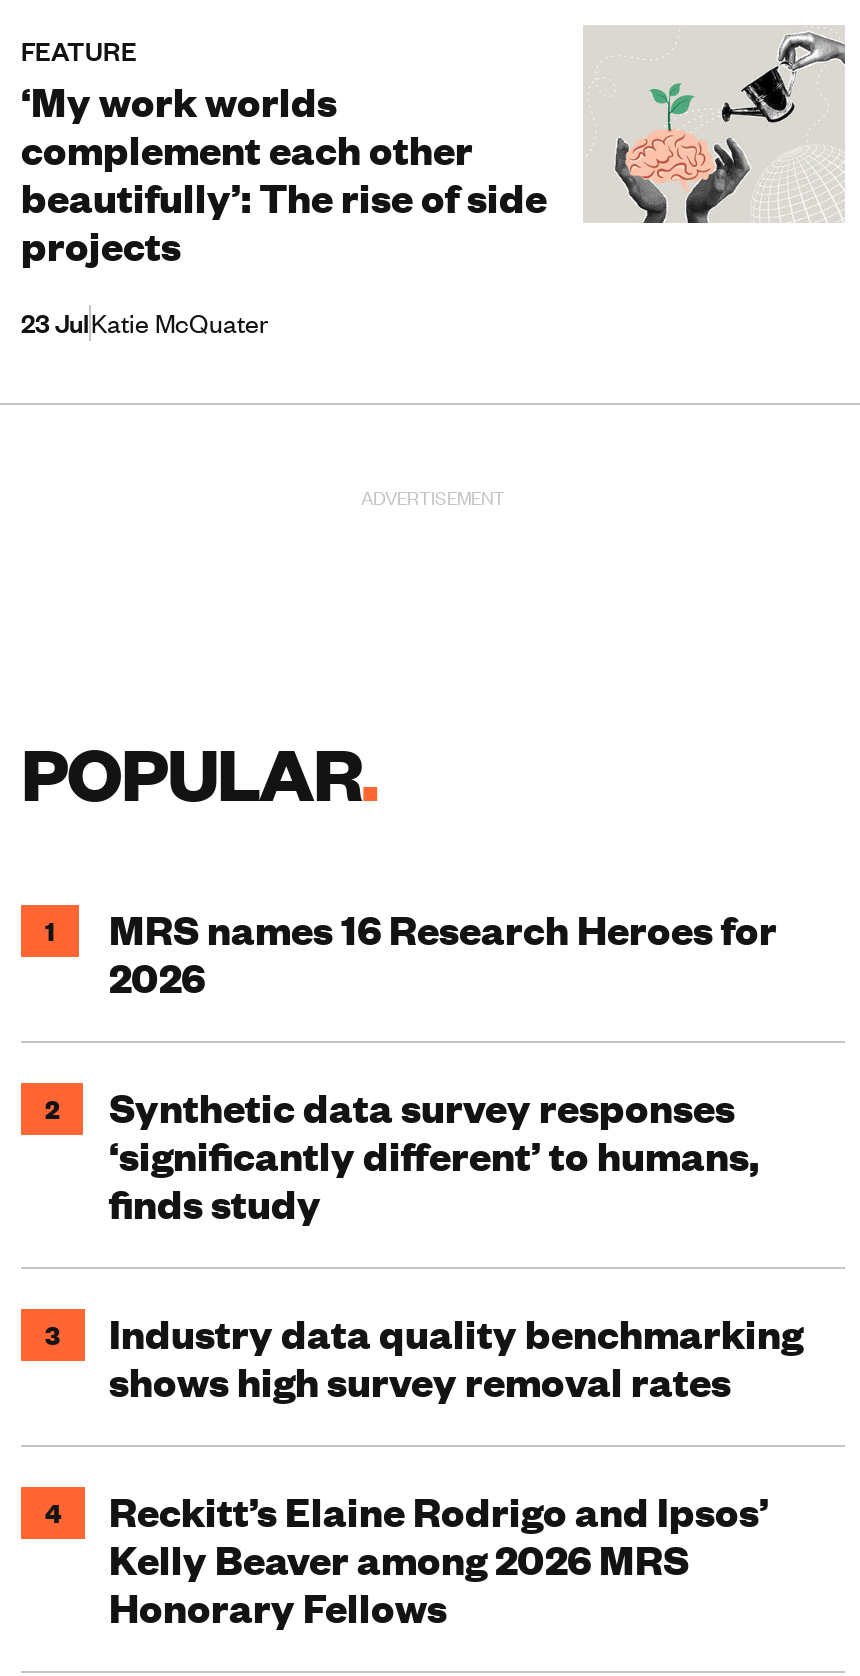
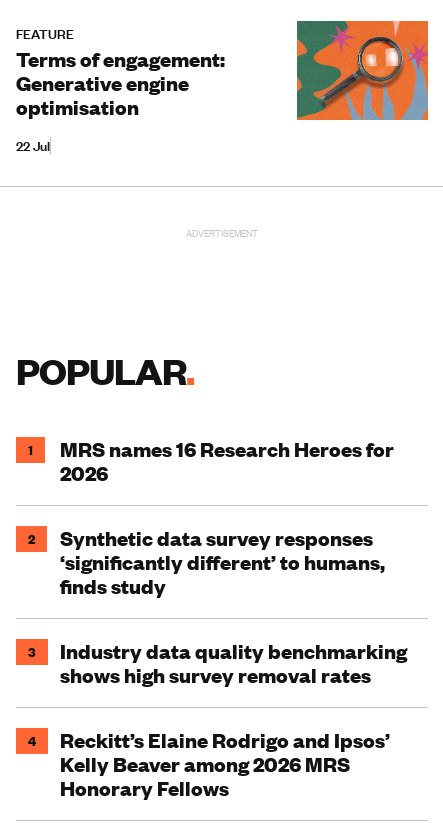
[583,24,847,226] [image] -> [296,20,429,121] [image]
[21,73,547,271] ‘My work worlds | complement each other | beautifully’: The rise of side | projects -> [16,45,225,120] Terms of engagement: | Generative engine | optimisation
[21,305,269,341] 23 JulKatie McQuater -> [16,137,50,155] 22 Jul

